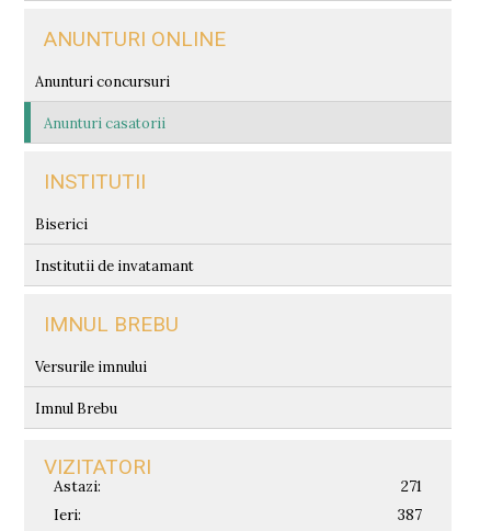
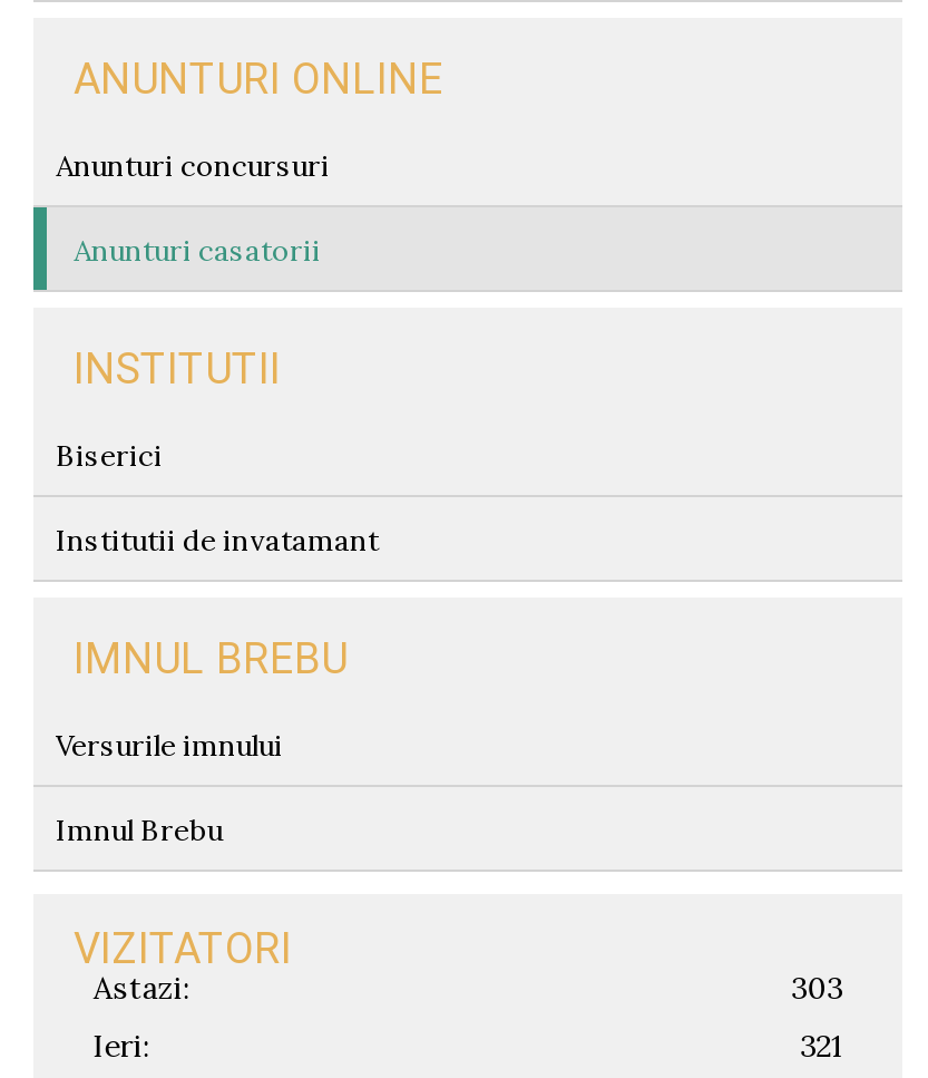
[401,476,422,496] 271 -> [791,968,843,1008] 303
[398,505,422,525] 387 -> [800,1026,843,1066] 321

